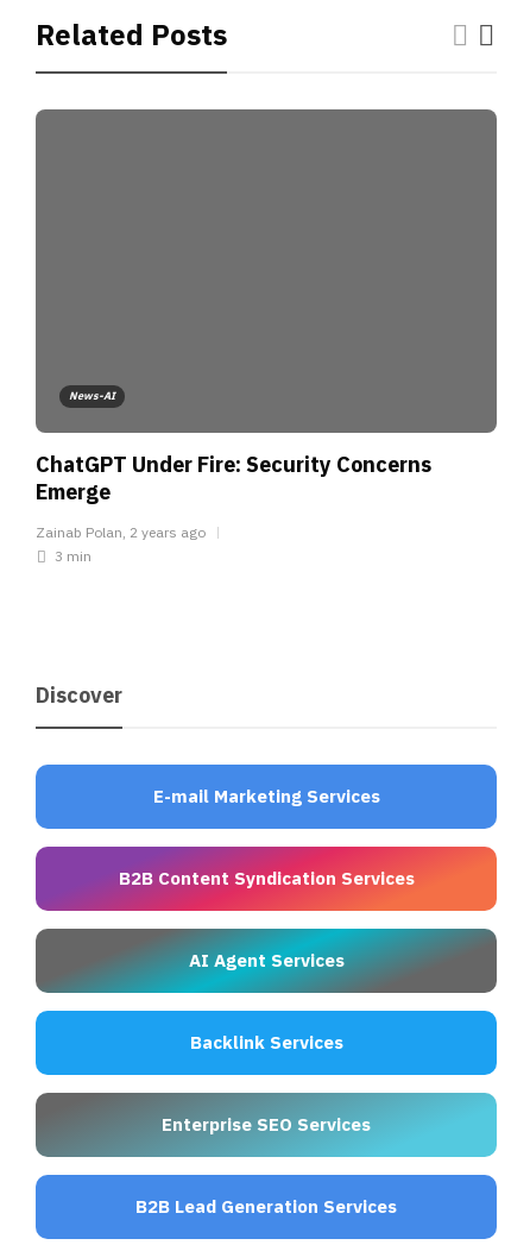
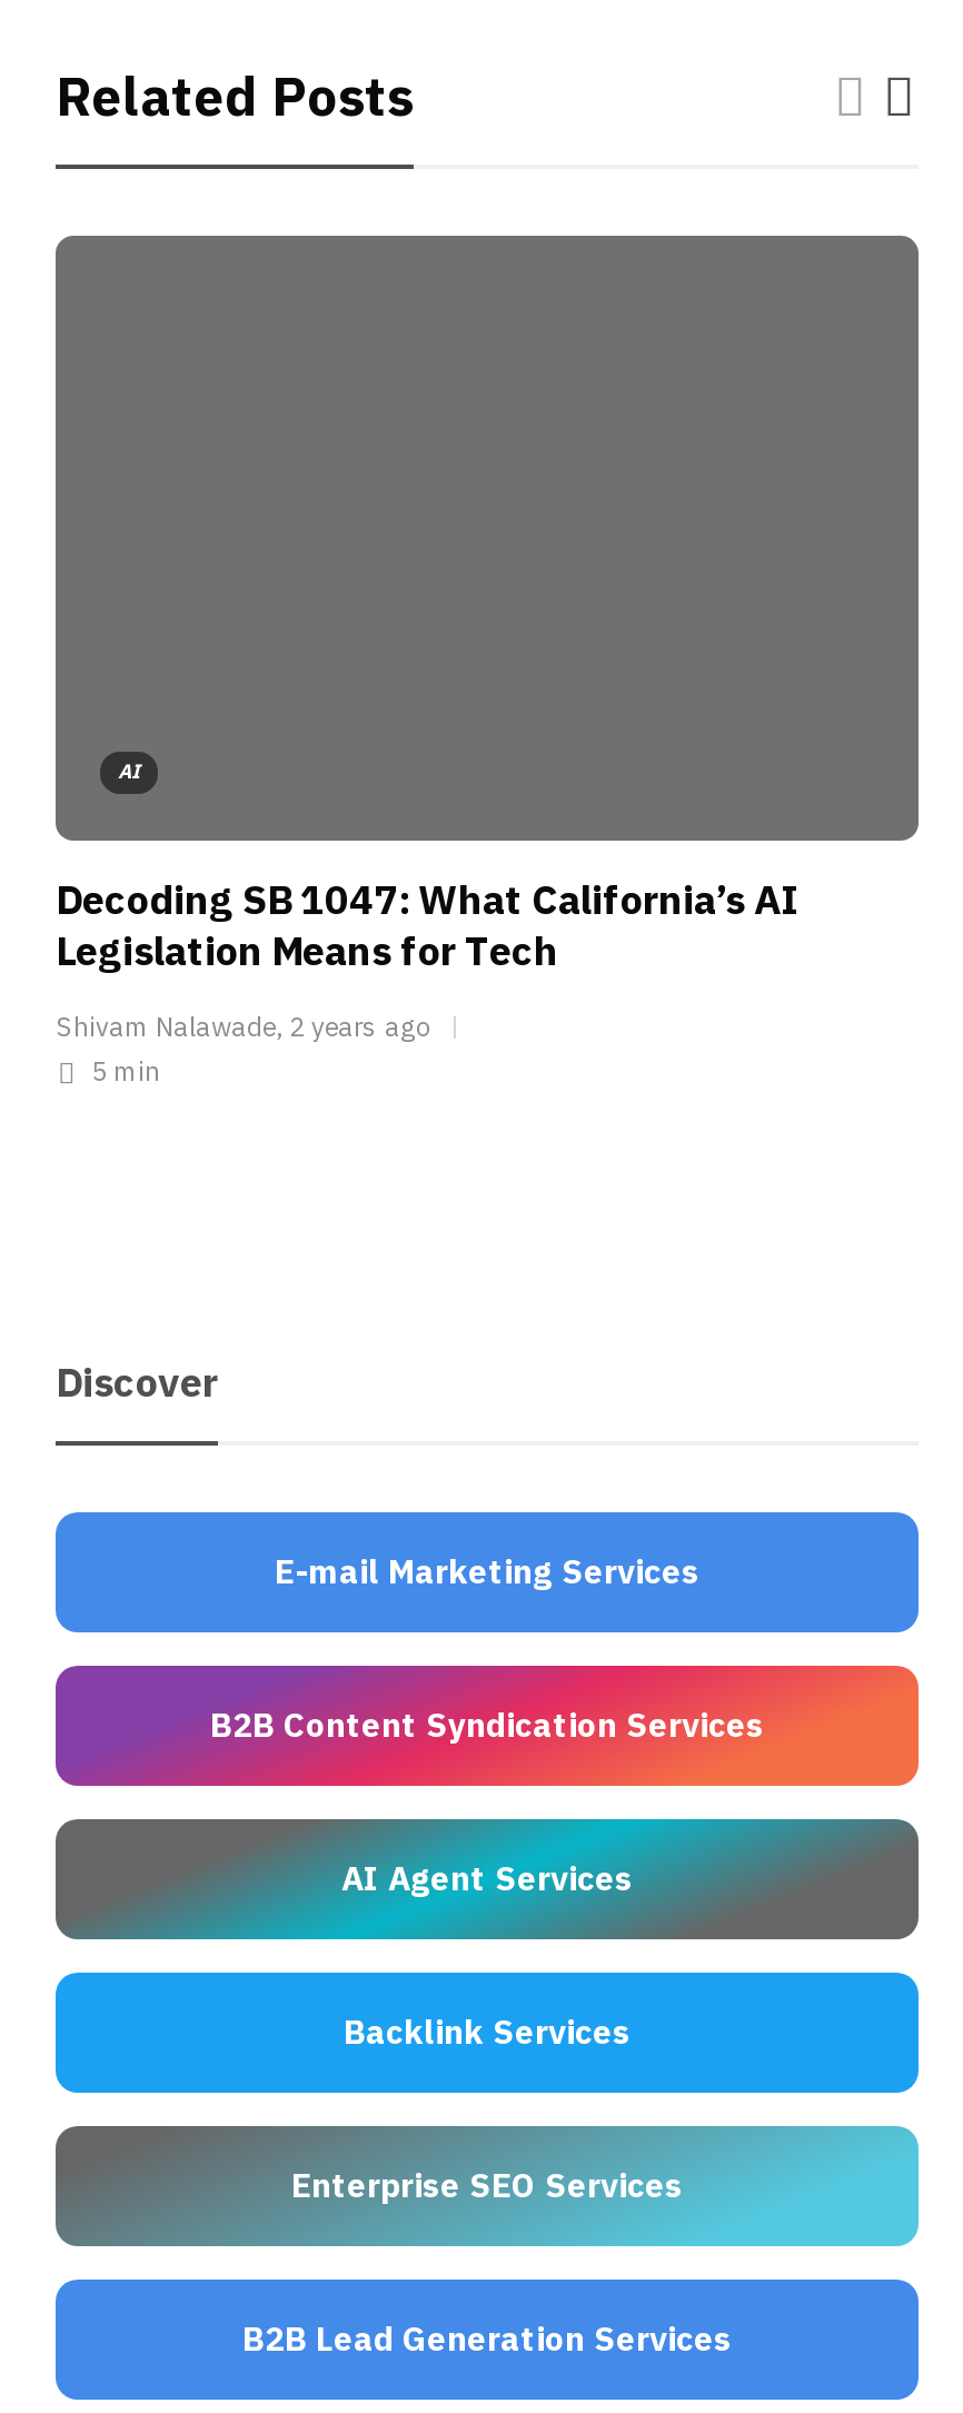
[69,388,115,401] News-AI -> [118,757,140,782] AI
[36,450,431,505] ChatGPT Under Fire: Security Concerns | Emerge -> [56,873,798,975] Decoding SB 1047: What California’s AI | Legislation Means for Tech
[36,523,206,564] Zainab Polan, 2 years ago | 3 min -> [56,1009,431,1087] Shivam Nalawade, 2 years ago | 5 min

